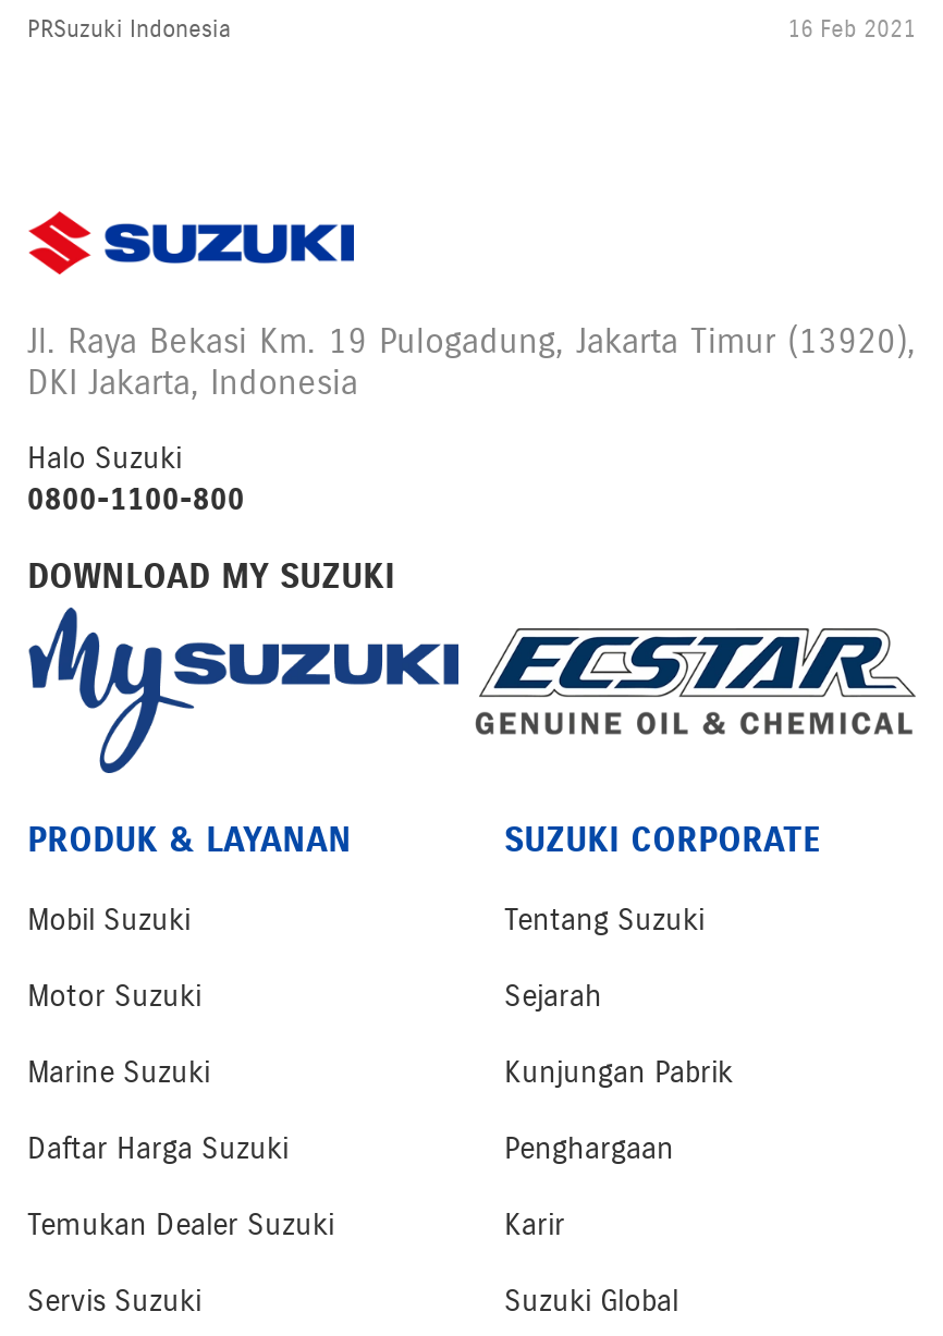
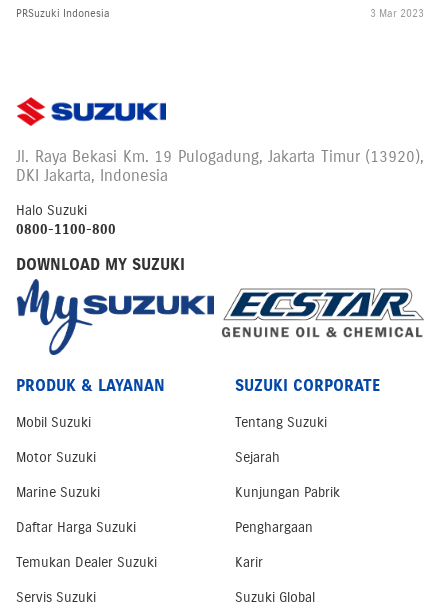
[787,12,916,43] 16 Feb 2021 -> [370,6,424,20] 3 Mar 2023

